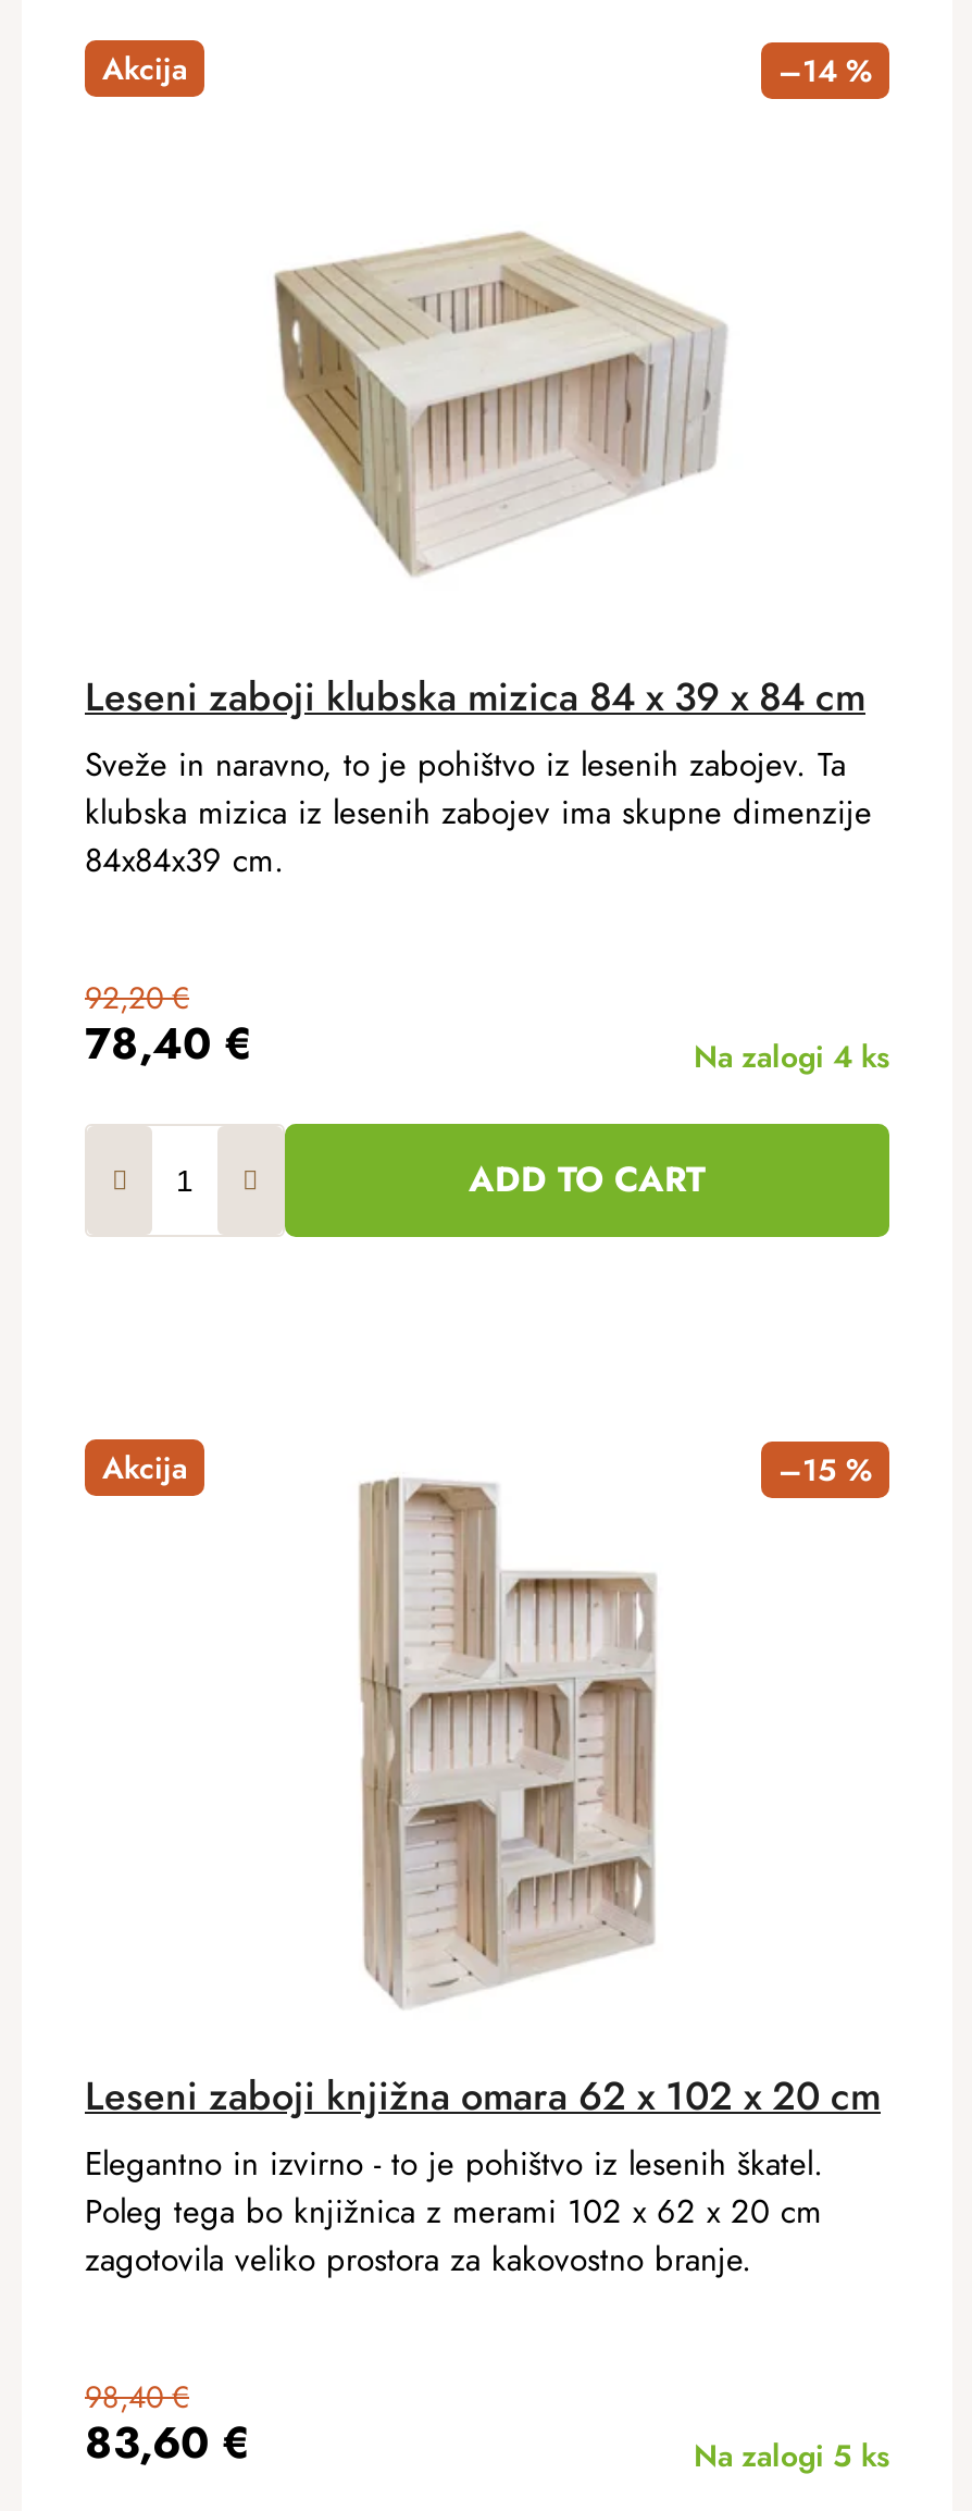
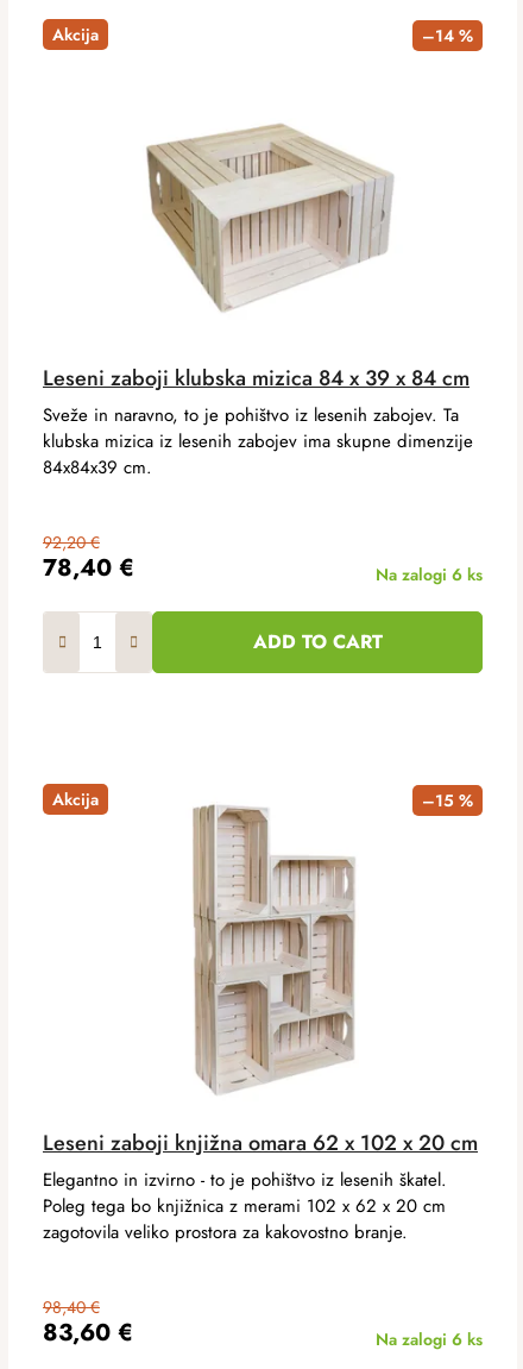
[694,1035,889,1079] Na zalogi 4 ks -> [376,563,483,587] Na zalogi 6 ks
[694,2434,889,2478] Na zalogi 5 ks -> [376,1328,483,1352] Na zalogi 6 ks

